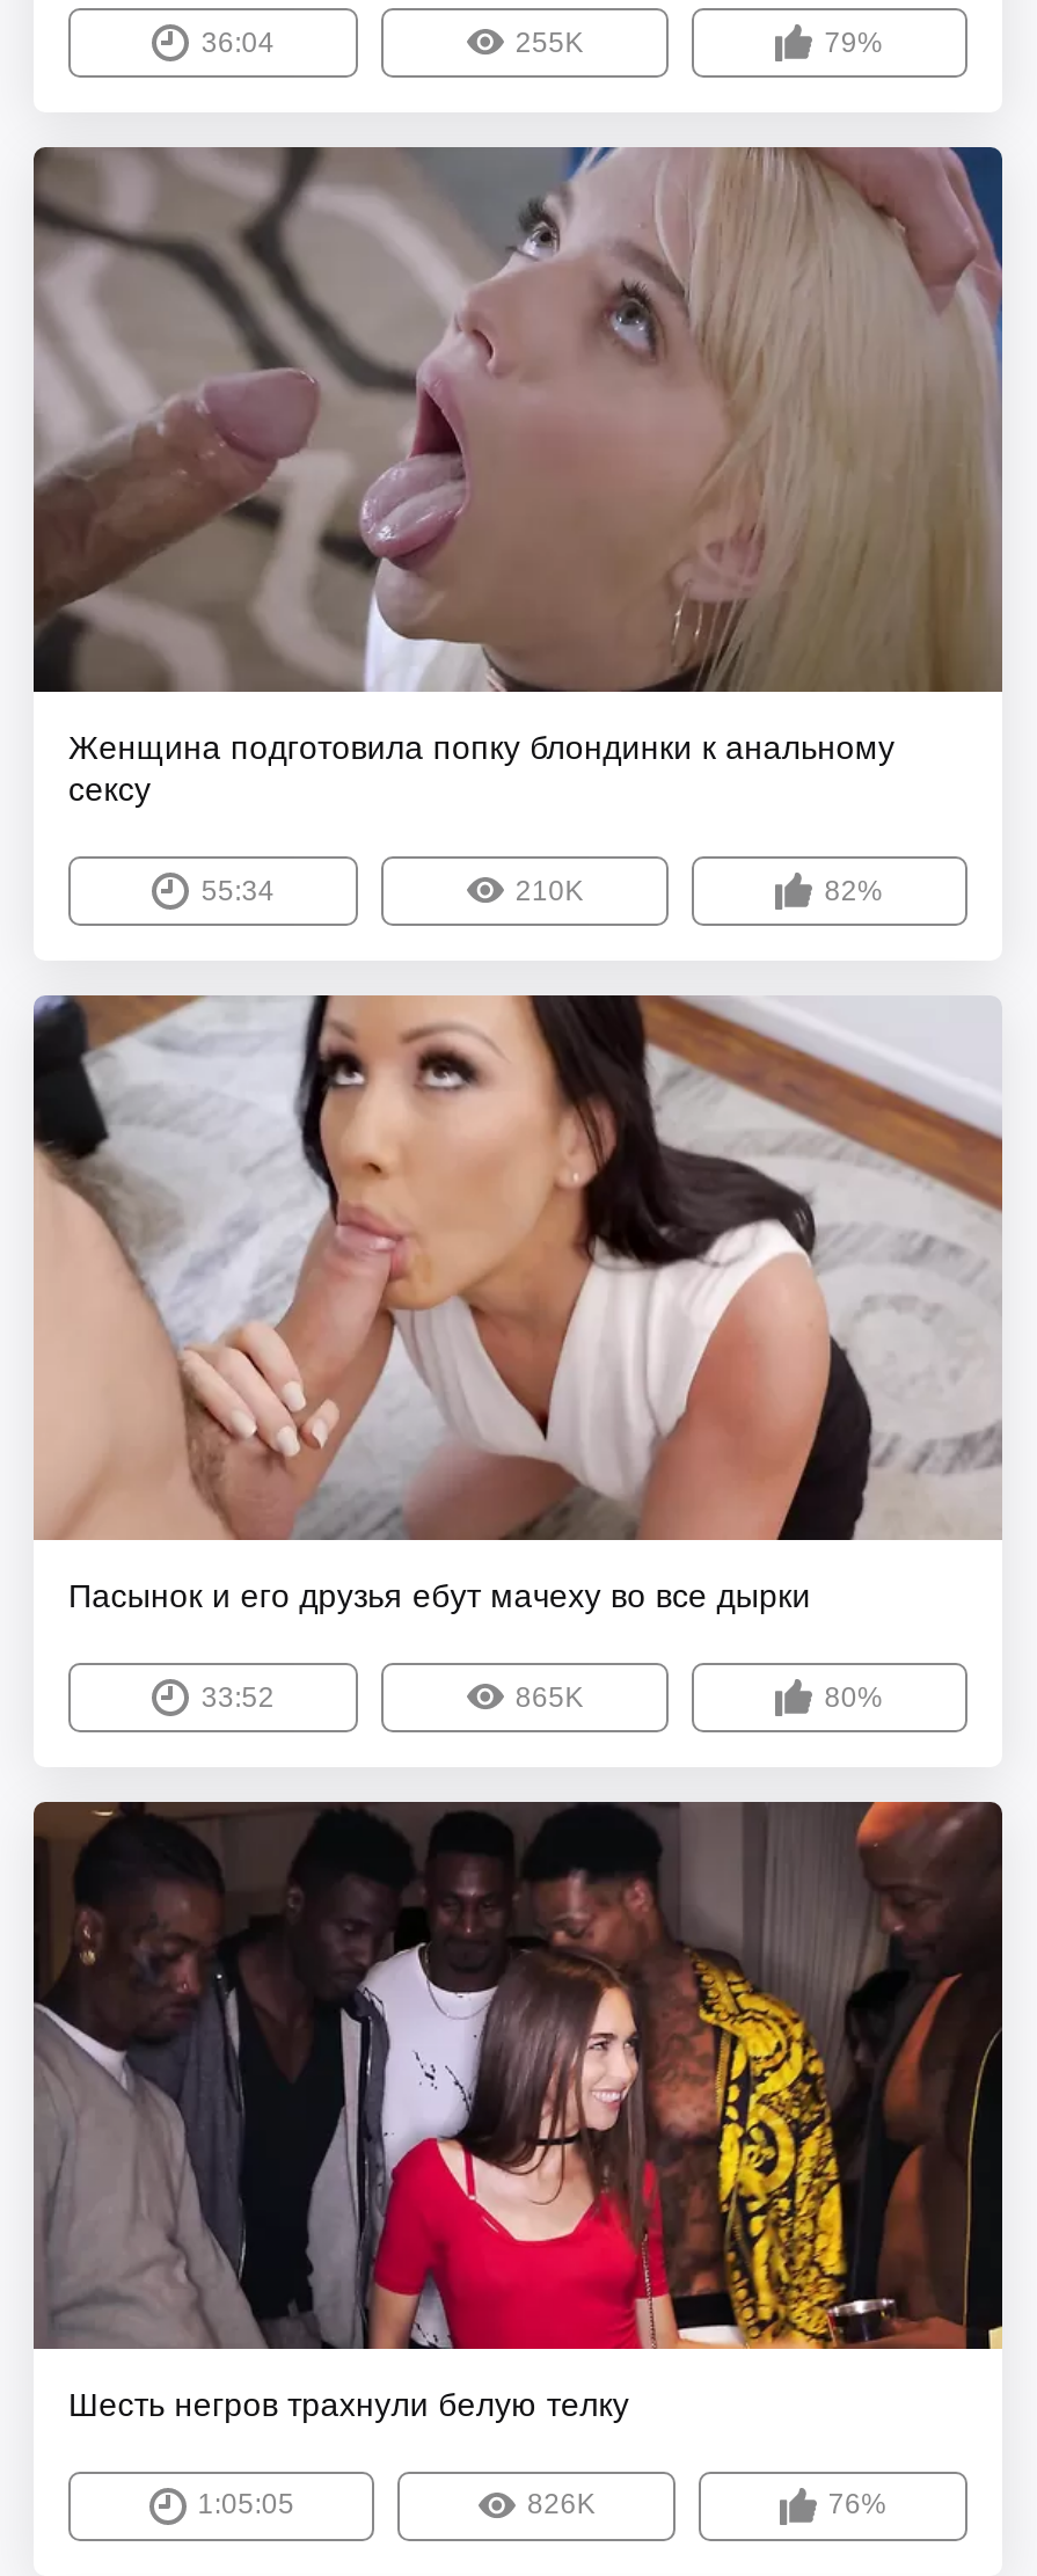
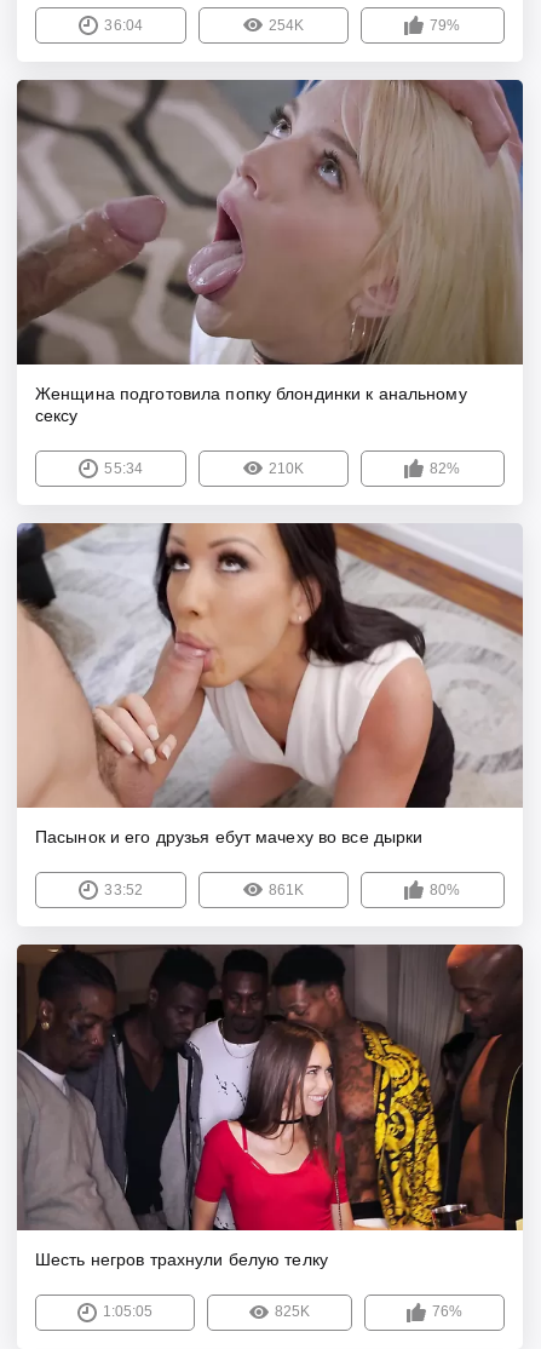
[515,26,584,58] 255K -> [269,16,304,33] 254K
[515,1681,584,1714] 865K -> [269,881,304,898] 861K
[527,2488,596,2520] 826K -> [275,1303,310,1320] 825K

